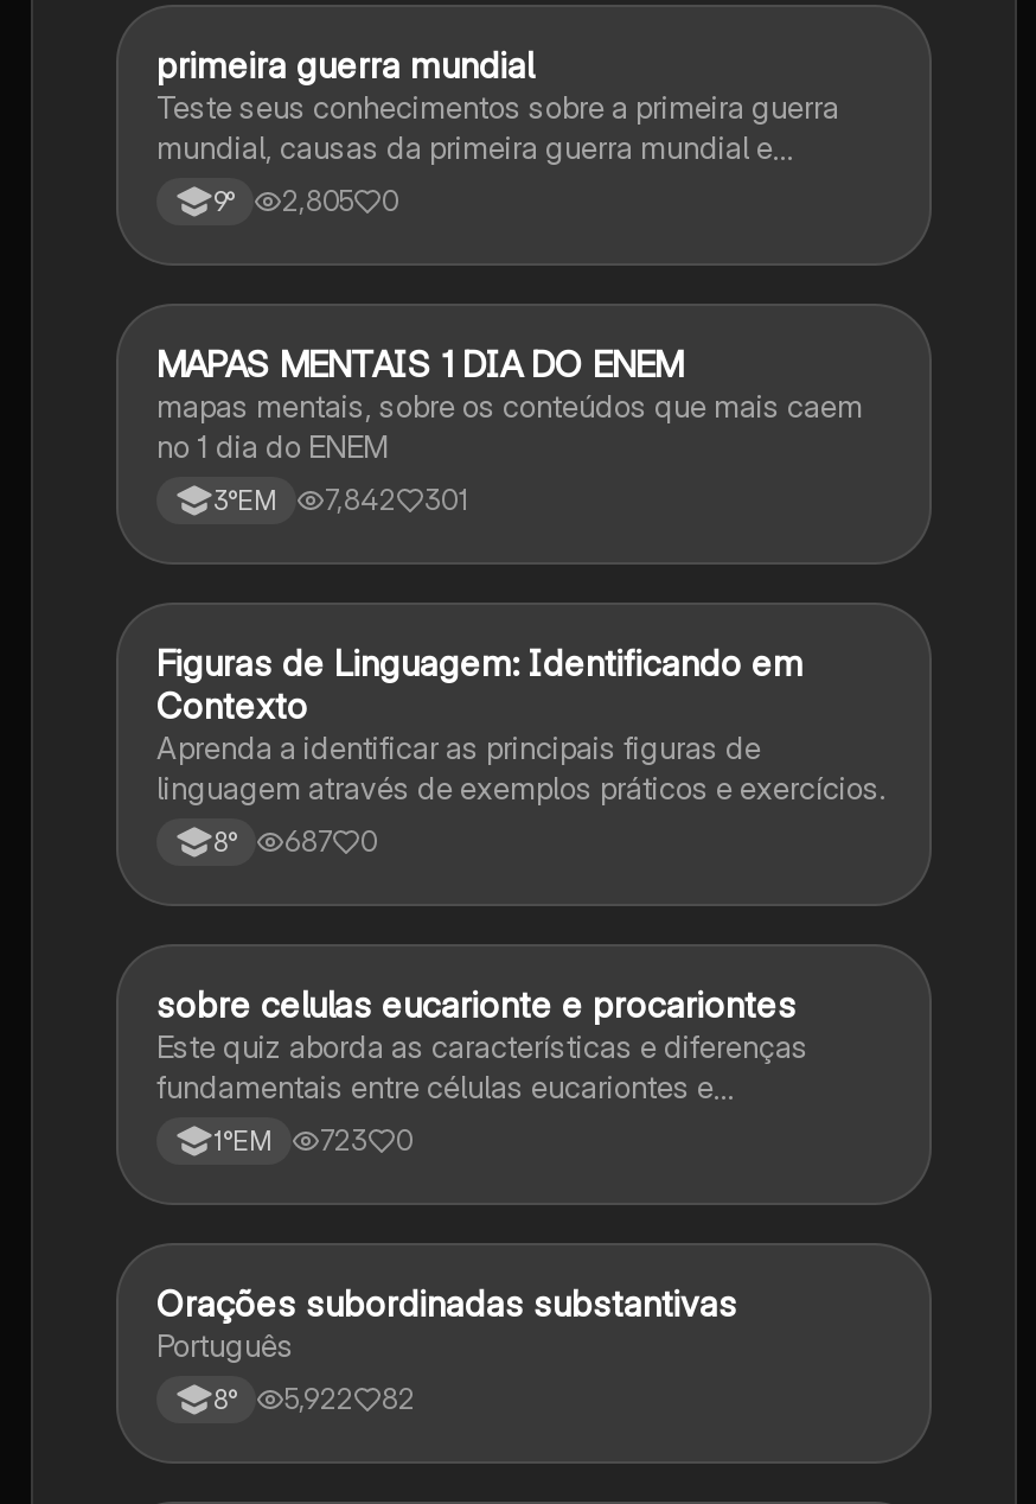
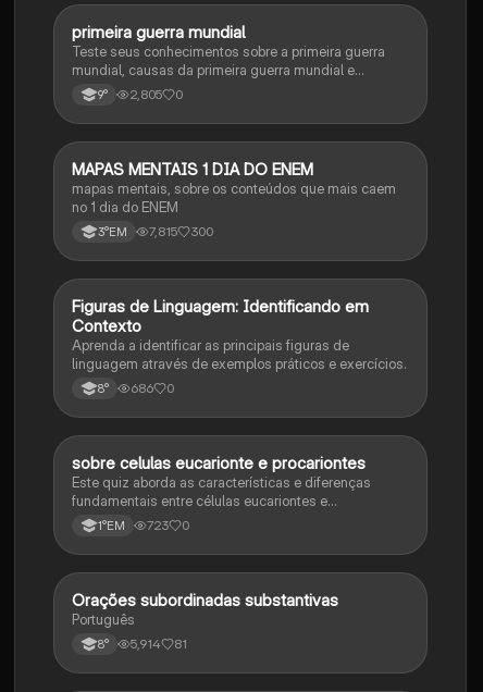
[325,482,396,518] 7,842 -> [149,223,177,240] 7,815
[424,482,469,518] 301 -> [190,223,213,240] 300
[213,824,377,859] 8° 687 0 -> [98,380,174,396] 8° 686 0
[284,1381,353,1417] 5,922 -> [131,636,161,652] 5,914
[382,1381,415,1417] 82 -> [174,636,187,652] 81

